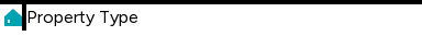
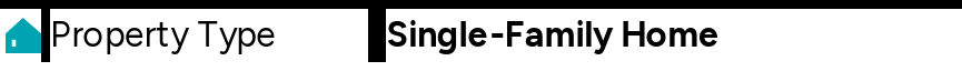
none -> [386,13,720,55] Single-Family Home

